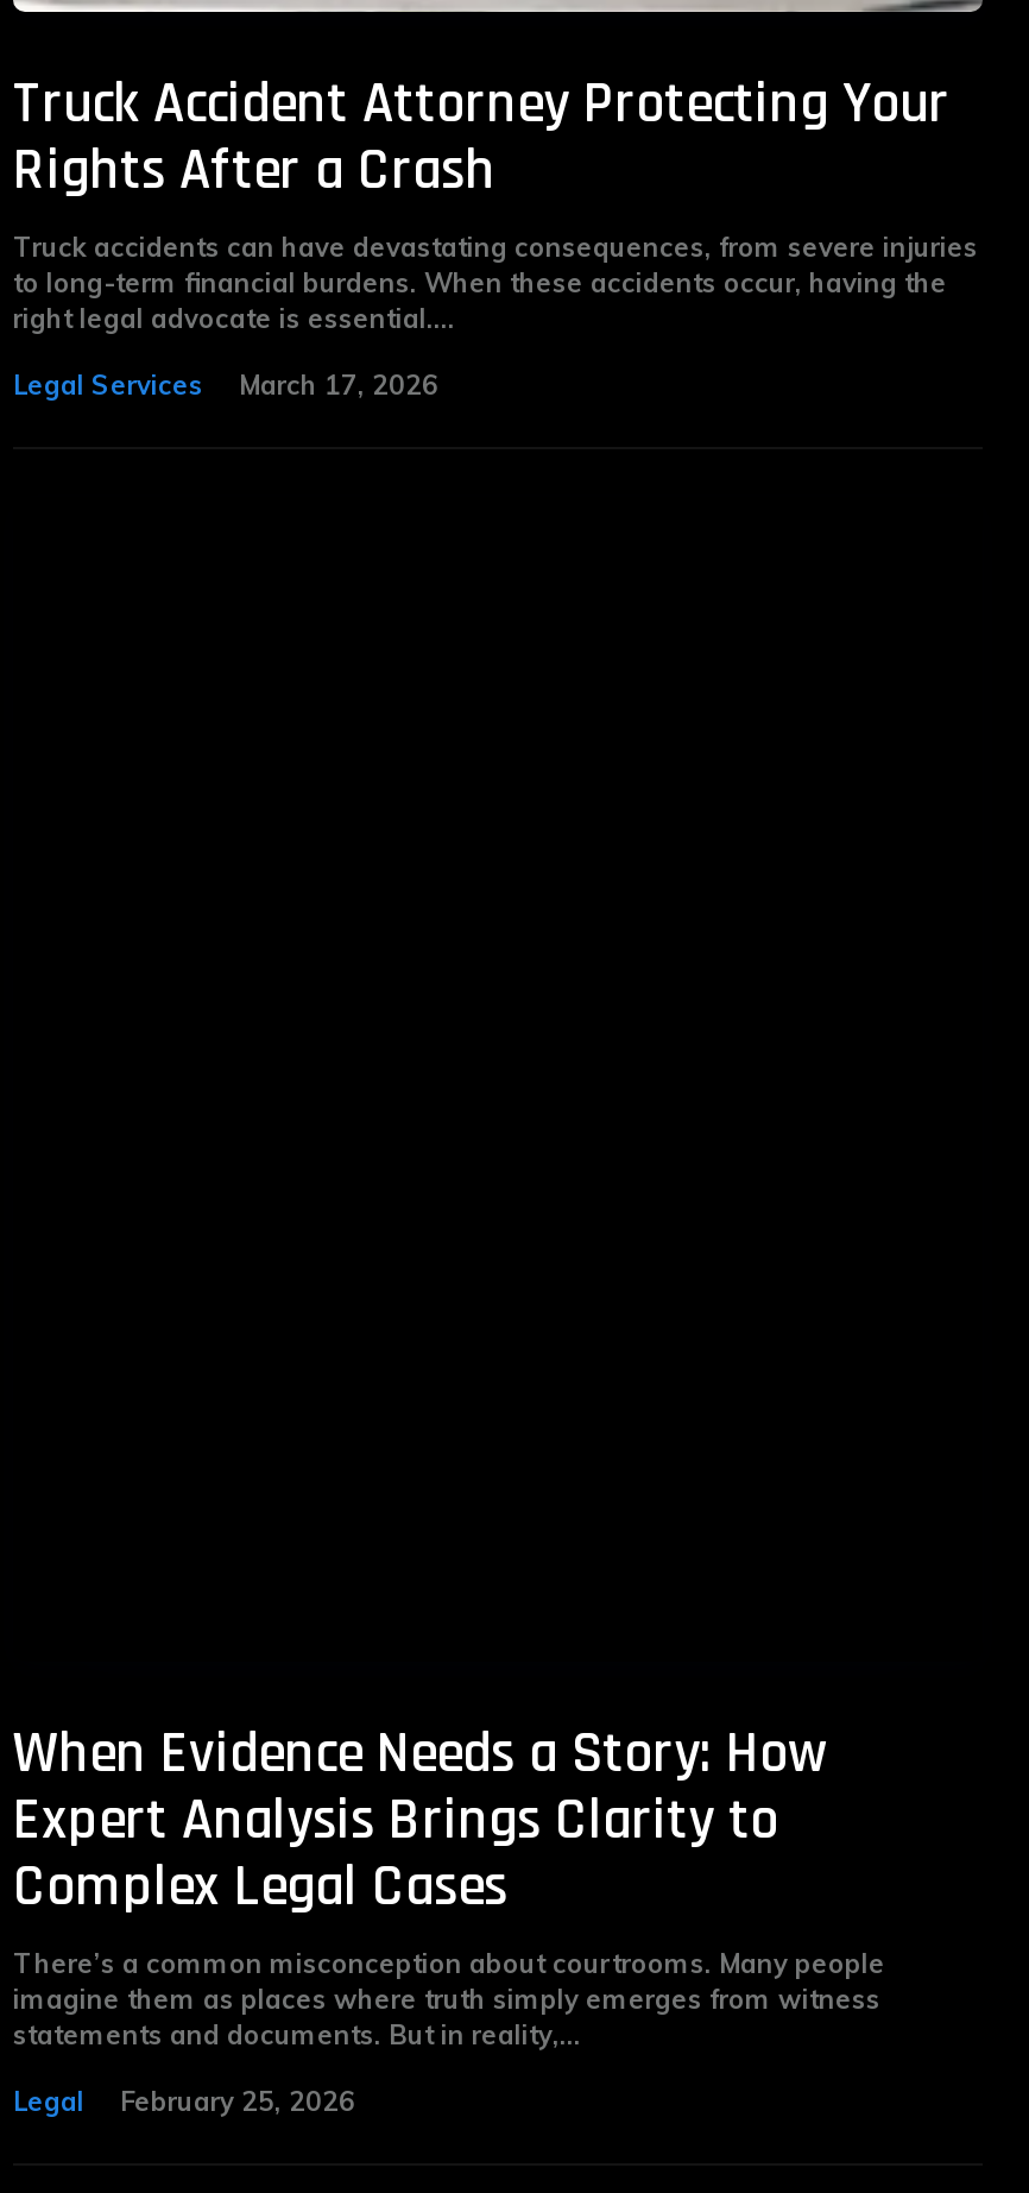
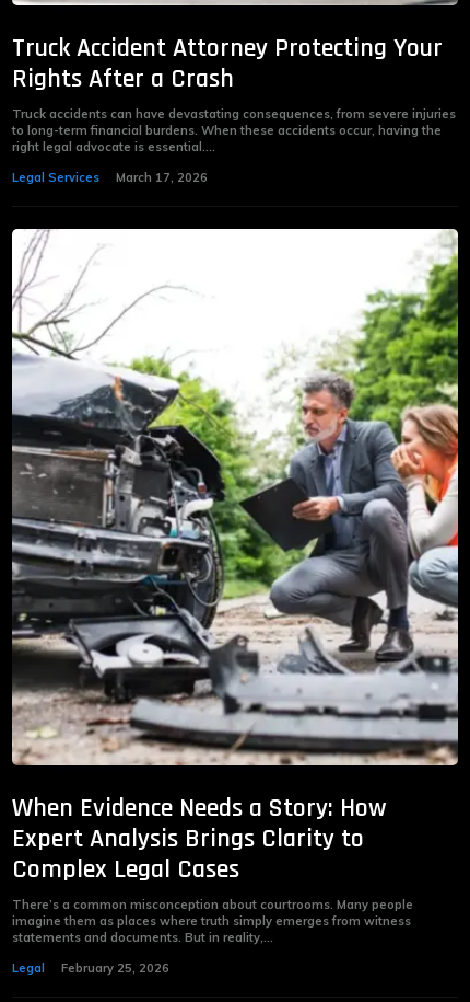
none -> [11,228,459,767] [image]

